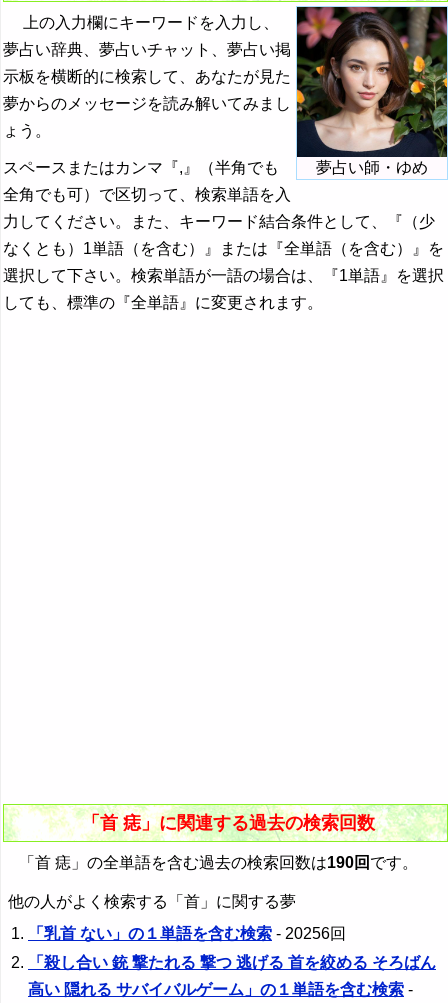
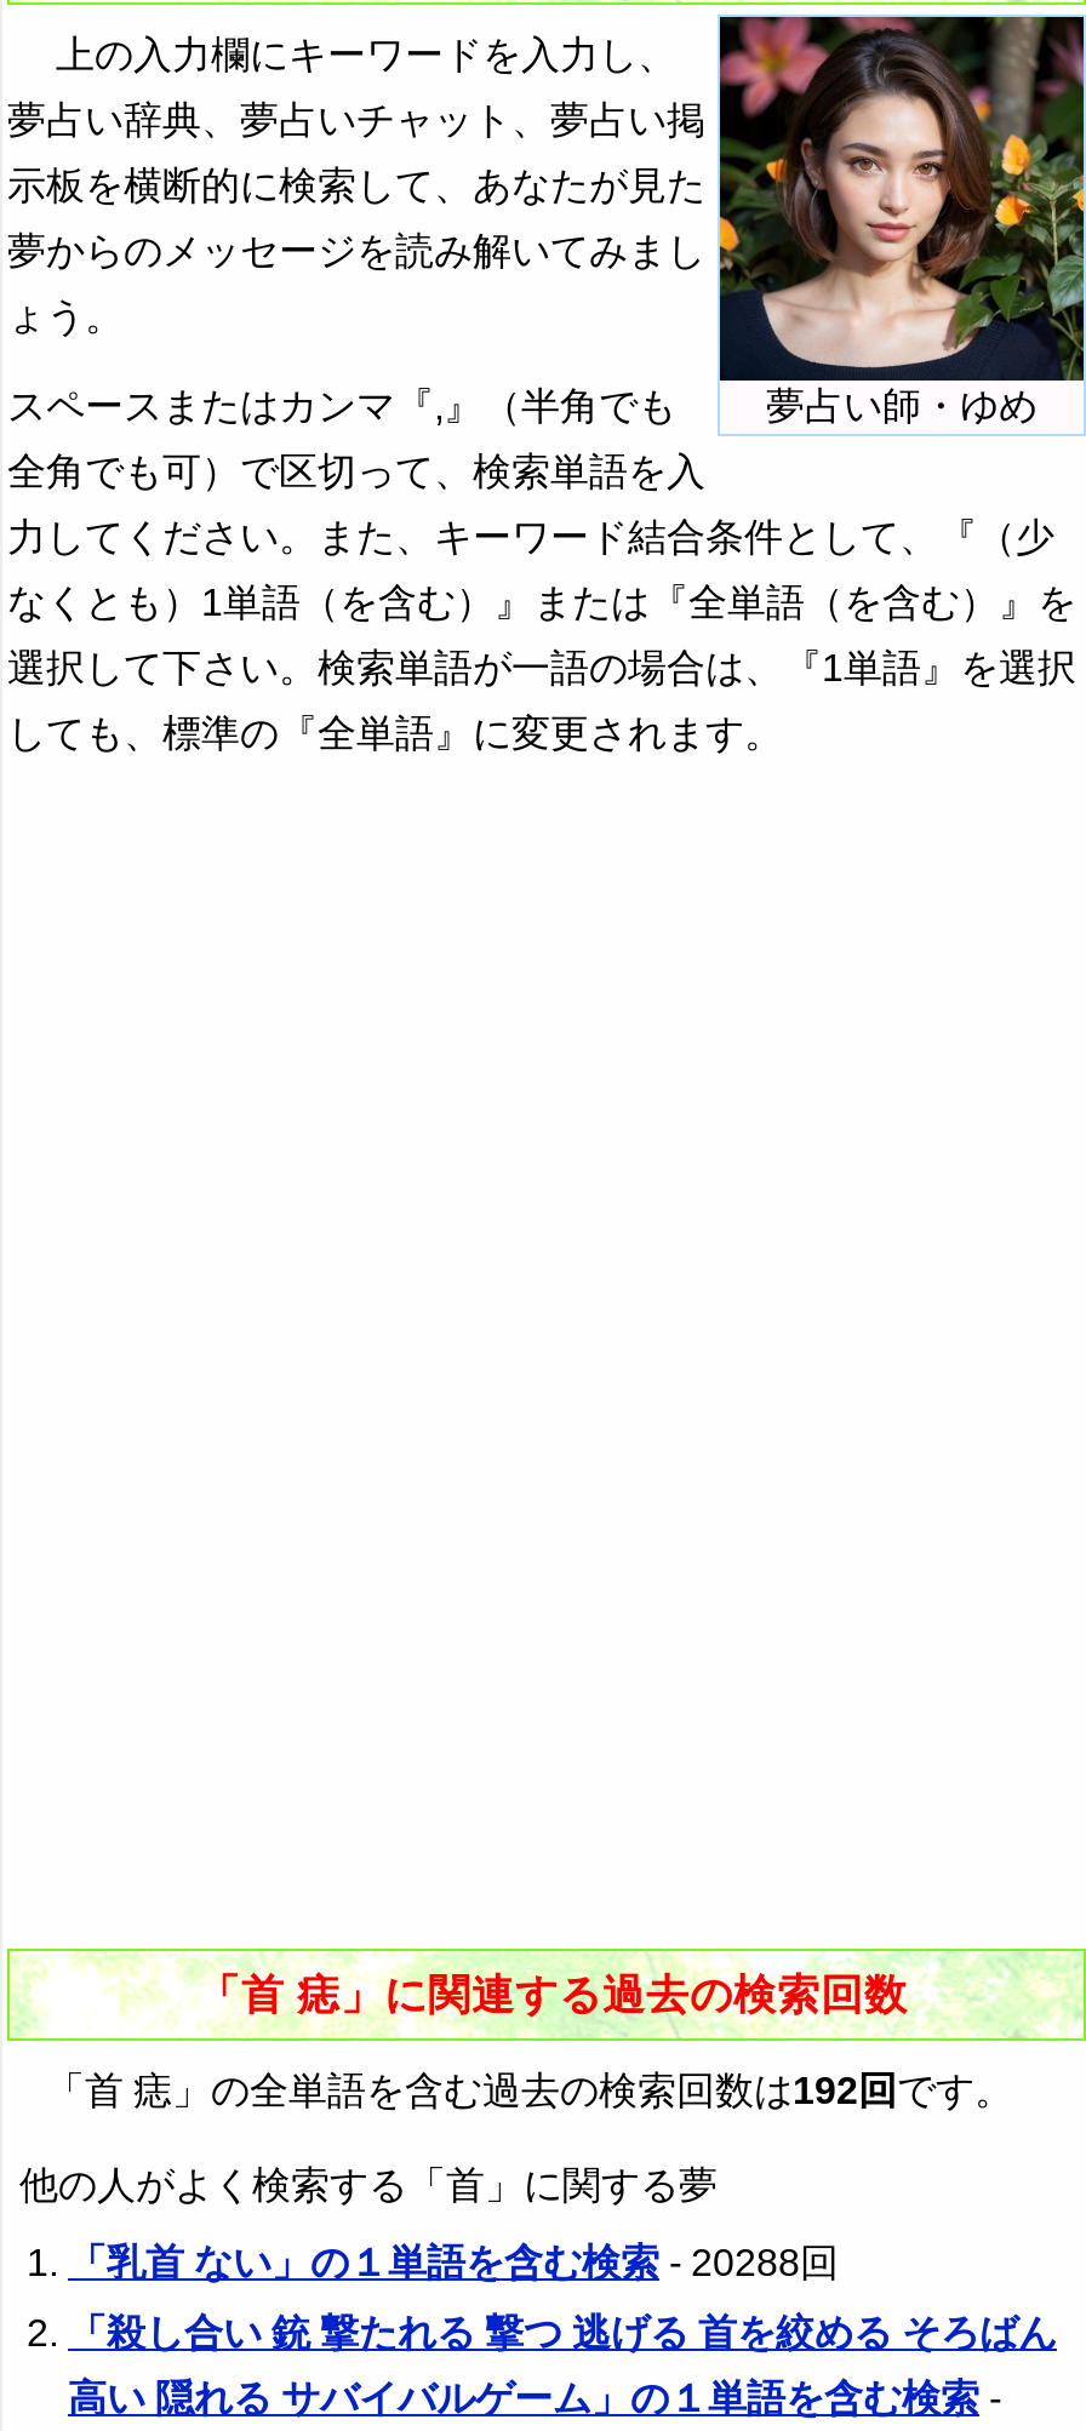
[3,854,418,871] 「首 痣」の全単語を含む過去の検索回数は190回です。 -> [7,2070,1013,2112] 「首 痣」の全単語を含む過去の検索回数は192回です。
[28,925,346,942] 「乳首 ない」の１単語を含む検索- 20256回 -> [68,2241,839,2282] 「乳首 ない」の１単語を含む検索- 20288回

